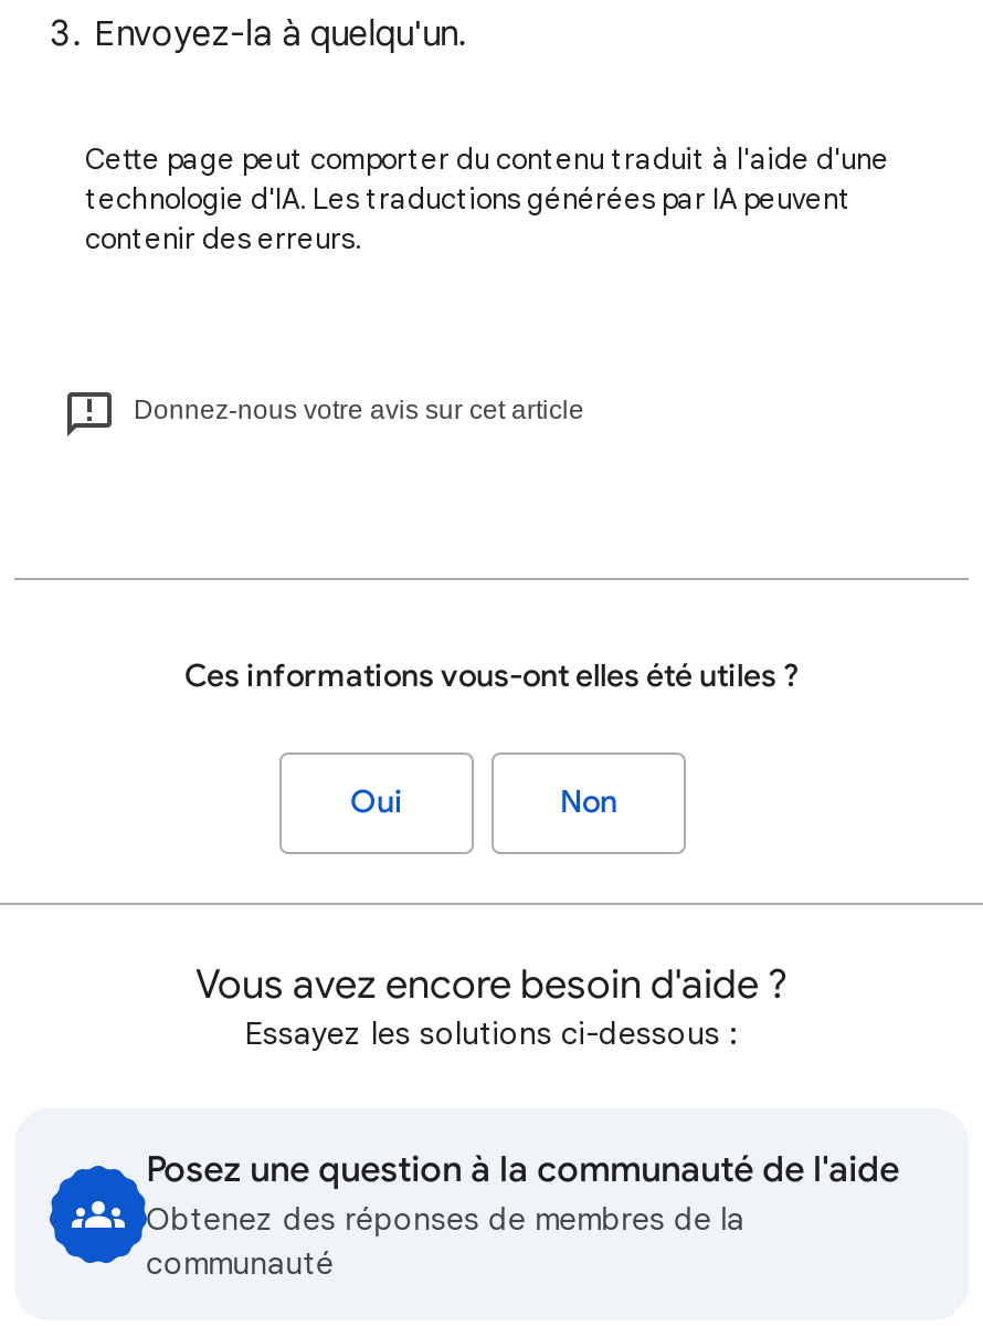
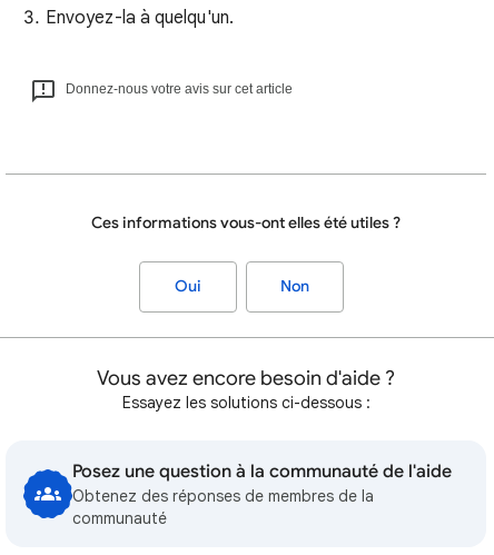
[85,140,889,257] Cette page peut comporter du contenu traduit à l'aide d'une | technologie d'IA. Les traductions générées par IA peuvent | contenir des erreurs. -> none

